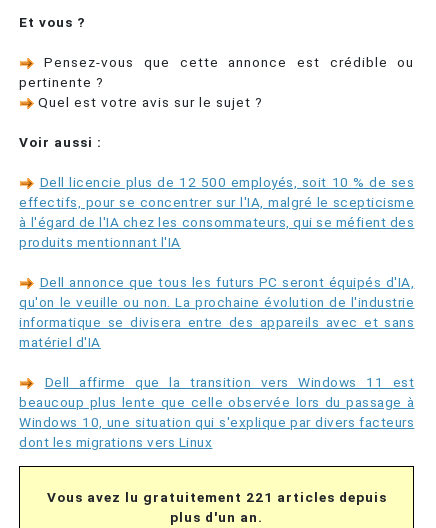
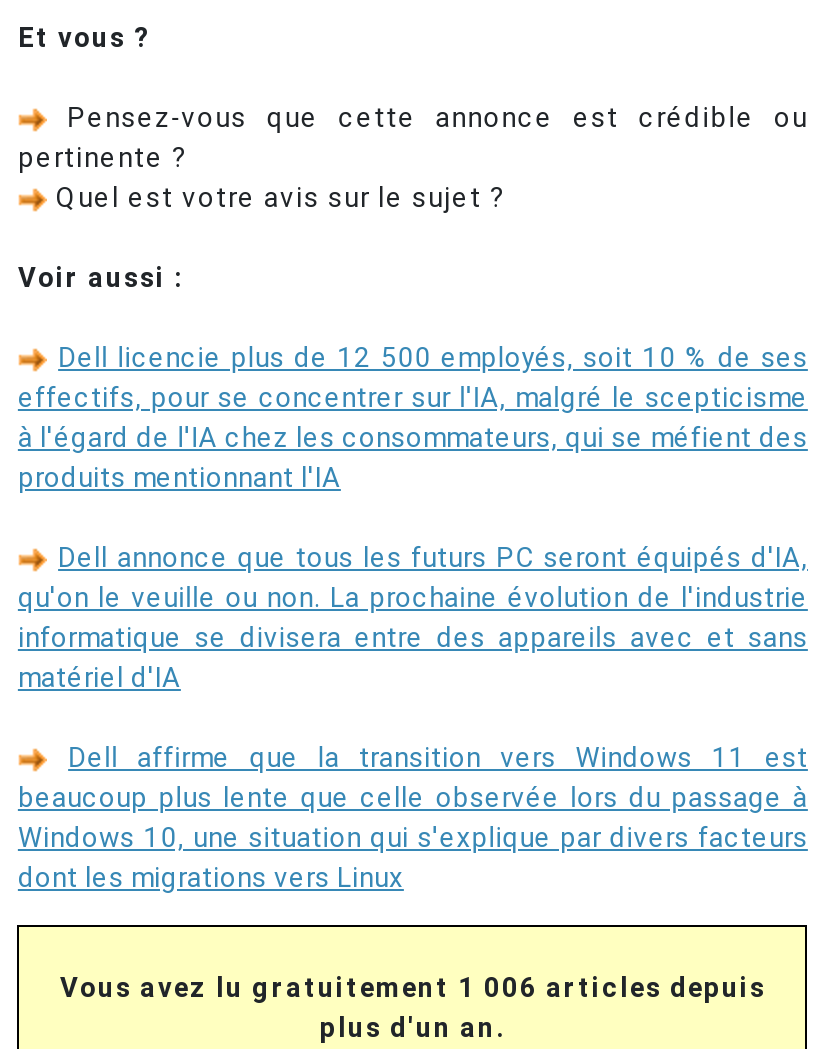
[47,489,387,505] Vous avez lu gratuitement 221 articles depuis -> [60,970,766,1002] Vous avez lu gratuitement 1 006 articles depuis

